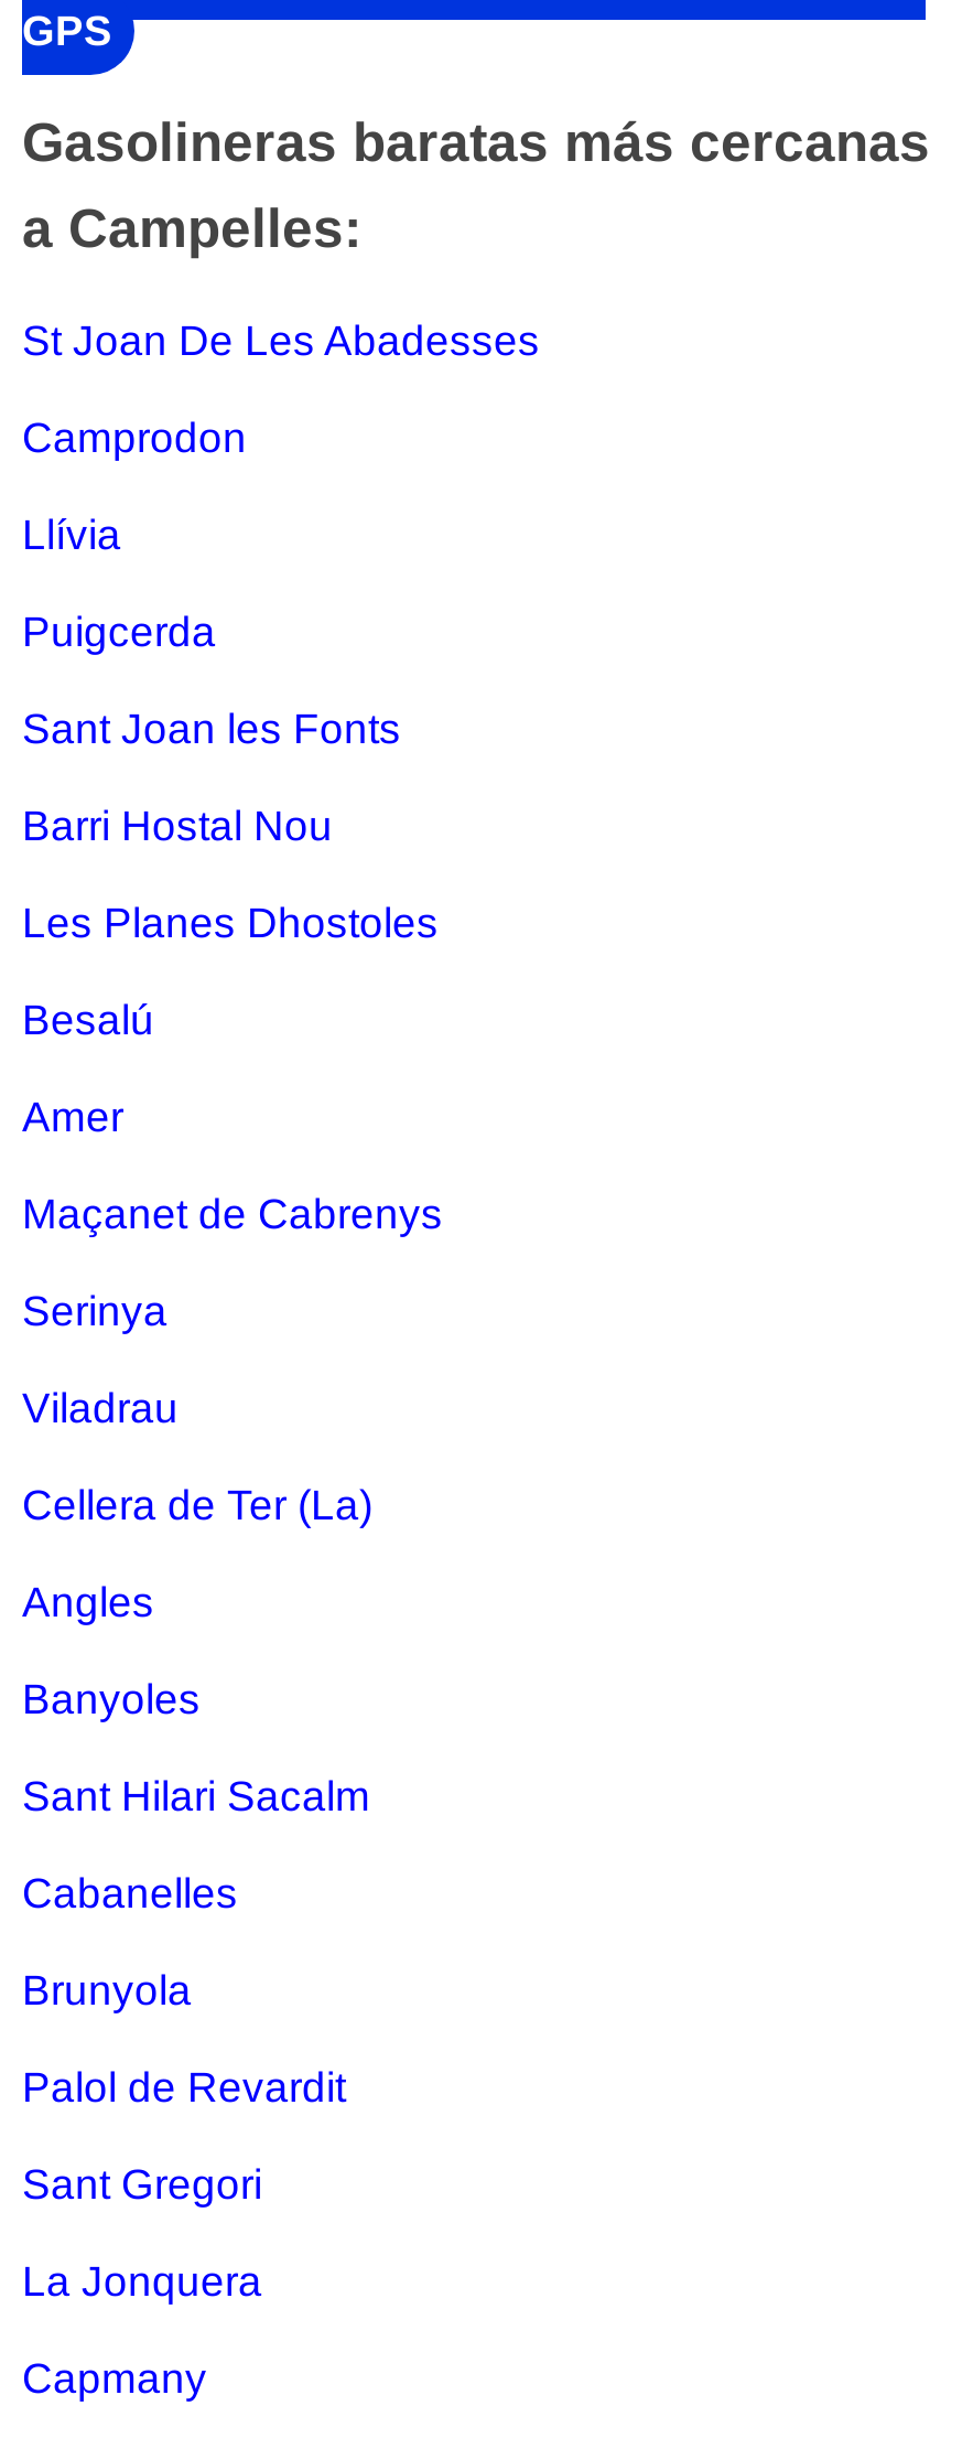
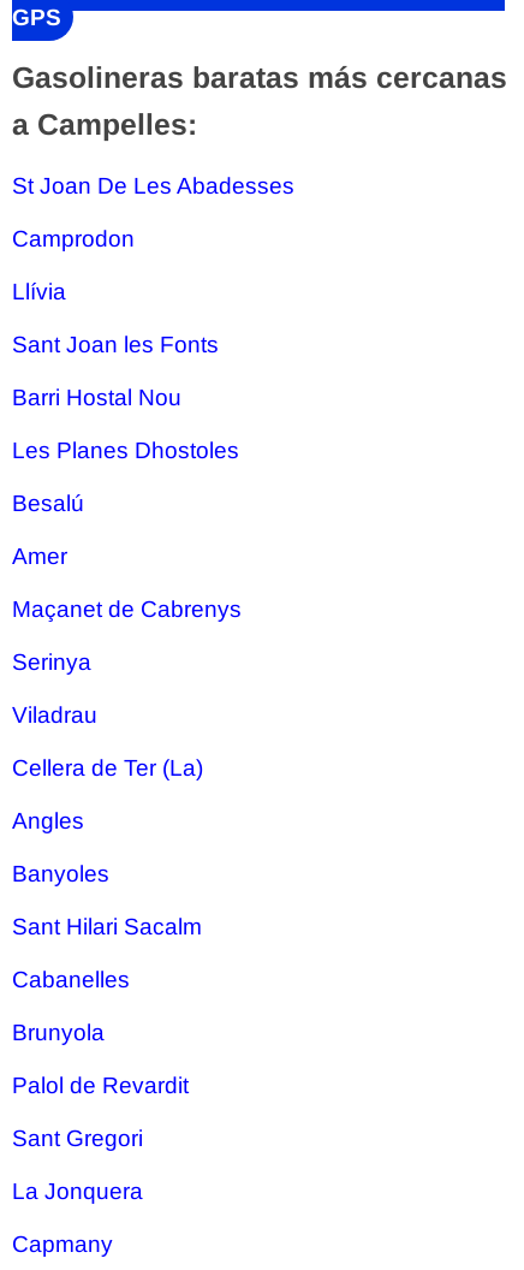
[22,609,216,655] Puigcerda -> none

